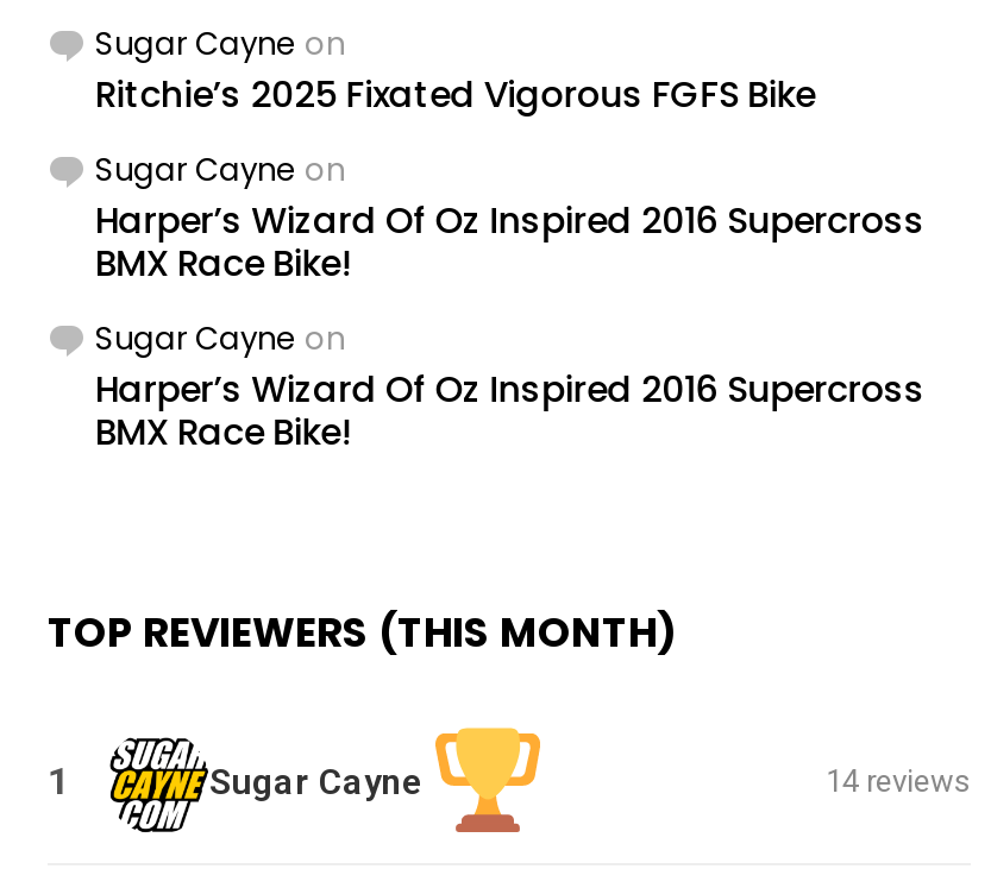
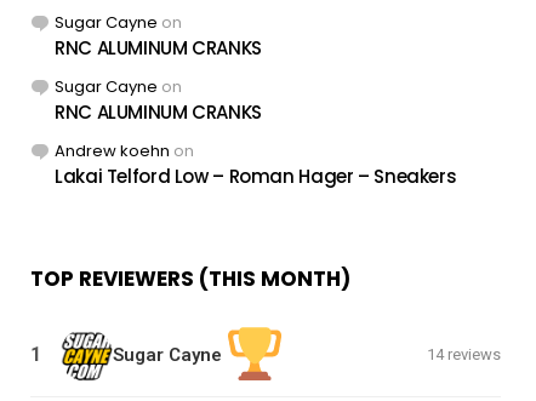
[95,68,815,118] Ritchie’s 2025 Fixated Vigorous FGFS Bike -> [55,35,262,60] RNC ALUMINUM CRANKS
[95,194,925,286] Harper’s Wizard Of Oz Inspired 2016 Supercross | BMX Race Bike! -> [55,99,262,124] RNC ALUMINUM CRANKS
[95,315,925,455] Sugar Cayne on | Harper’s Wizard Of Oz Inspired 2016 Supercross | BMX Race Bike! -> [55,139,456,188] Andrew koehn on | Lakai Telford Low – Roman Hager – Sneakers

